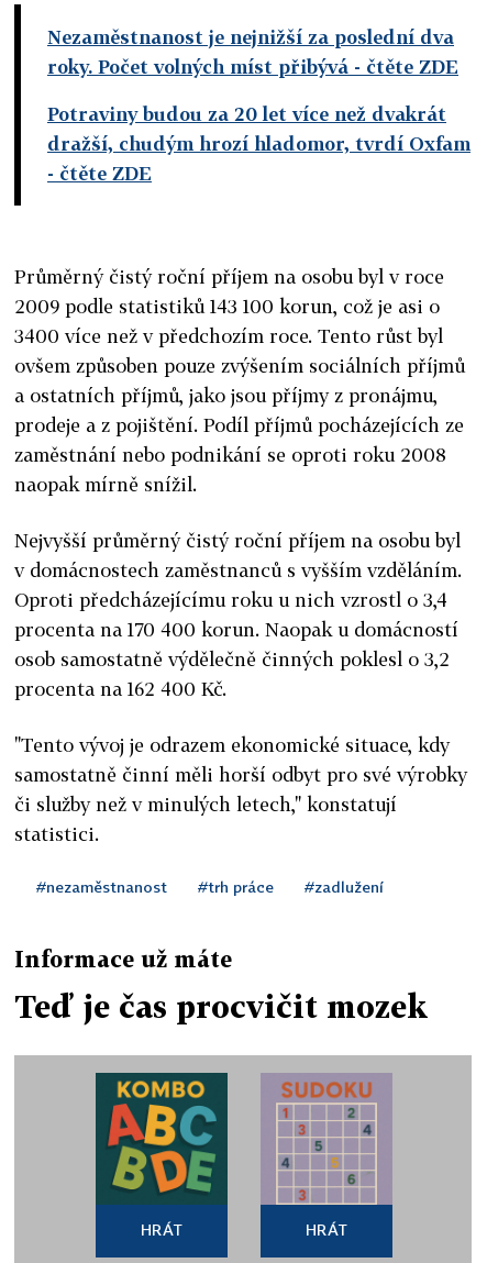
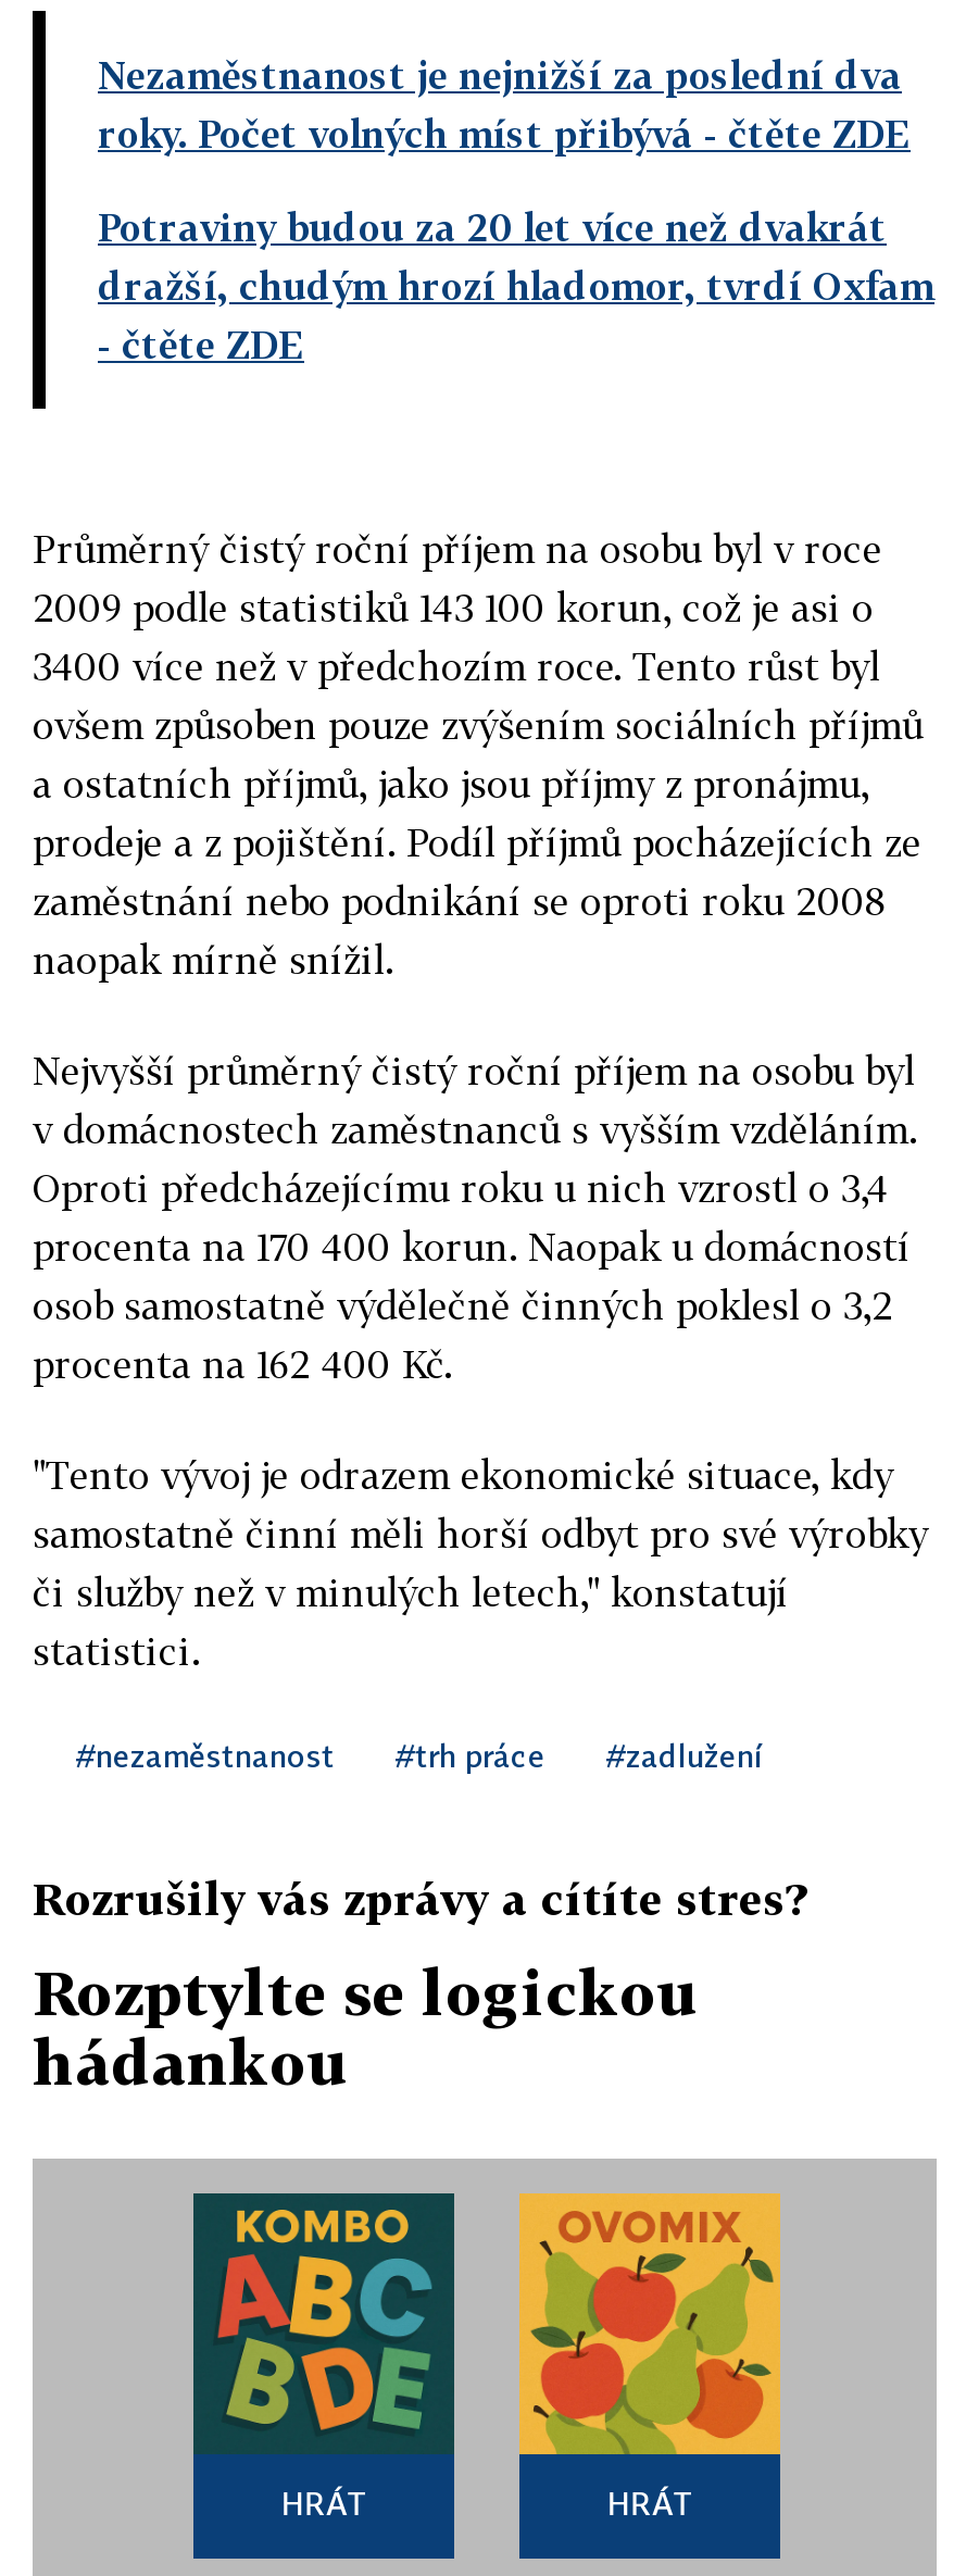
[14,945,232,972] Informace už máte -> [33,1872,806,1924] Rozrušily vás zprávy a cítíte stres?
[14,988,428,1024] Teď je čas procvičit mozek -> [33,1956,700,2098] Rozptylte se logickou | hádankou
[261,1073,392,1206] [image] -> [517,2191,782,2456] [image]

